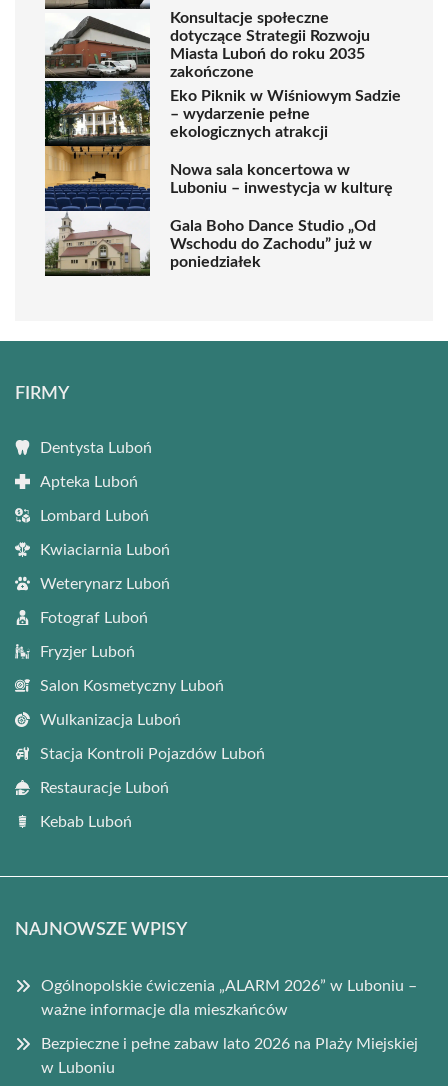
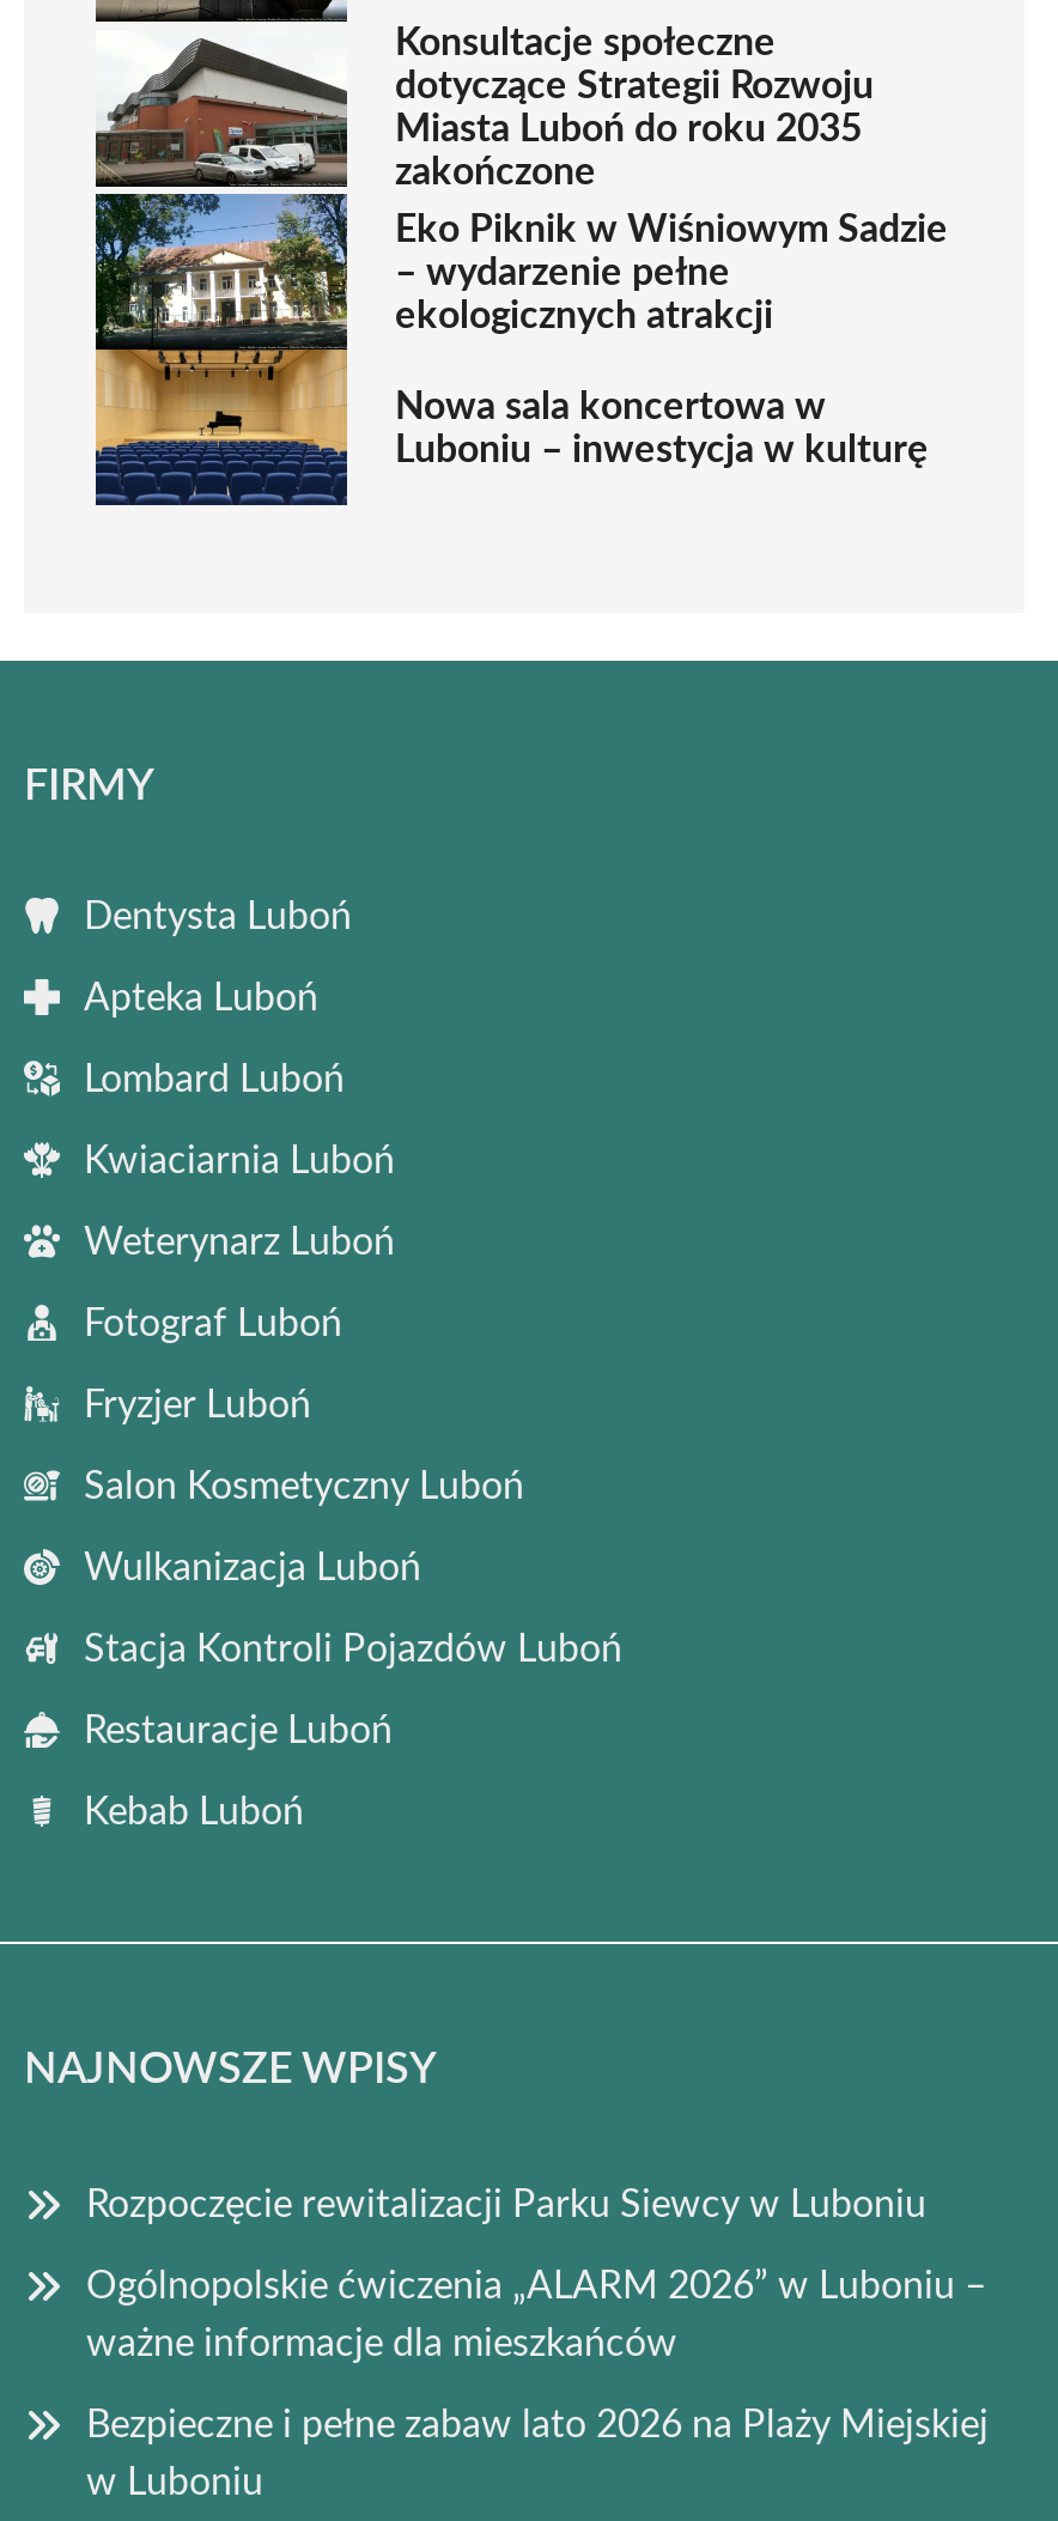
[45,213,376,276] [image] | Gala Boho Dance Studio „Od | Wschodu do Zachodu” już w | poniedziałek -> none
moved [15,385,265,939] -> [24,766,622,2092]: FIRMY | Dentysta Luboń | Apteka Luboń | ... | Kebab Luboń | NAJNOWSZE WPISY
none -> [86,2186,926,2224] Rozpoczęcie rewitalizacji Parku Siewcy w Luboniu

